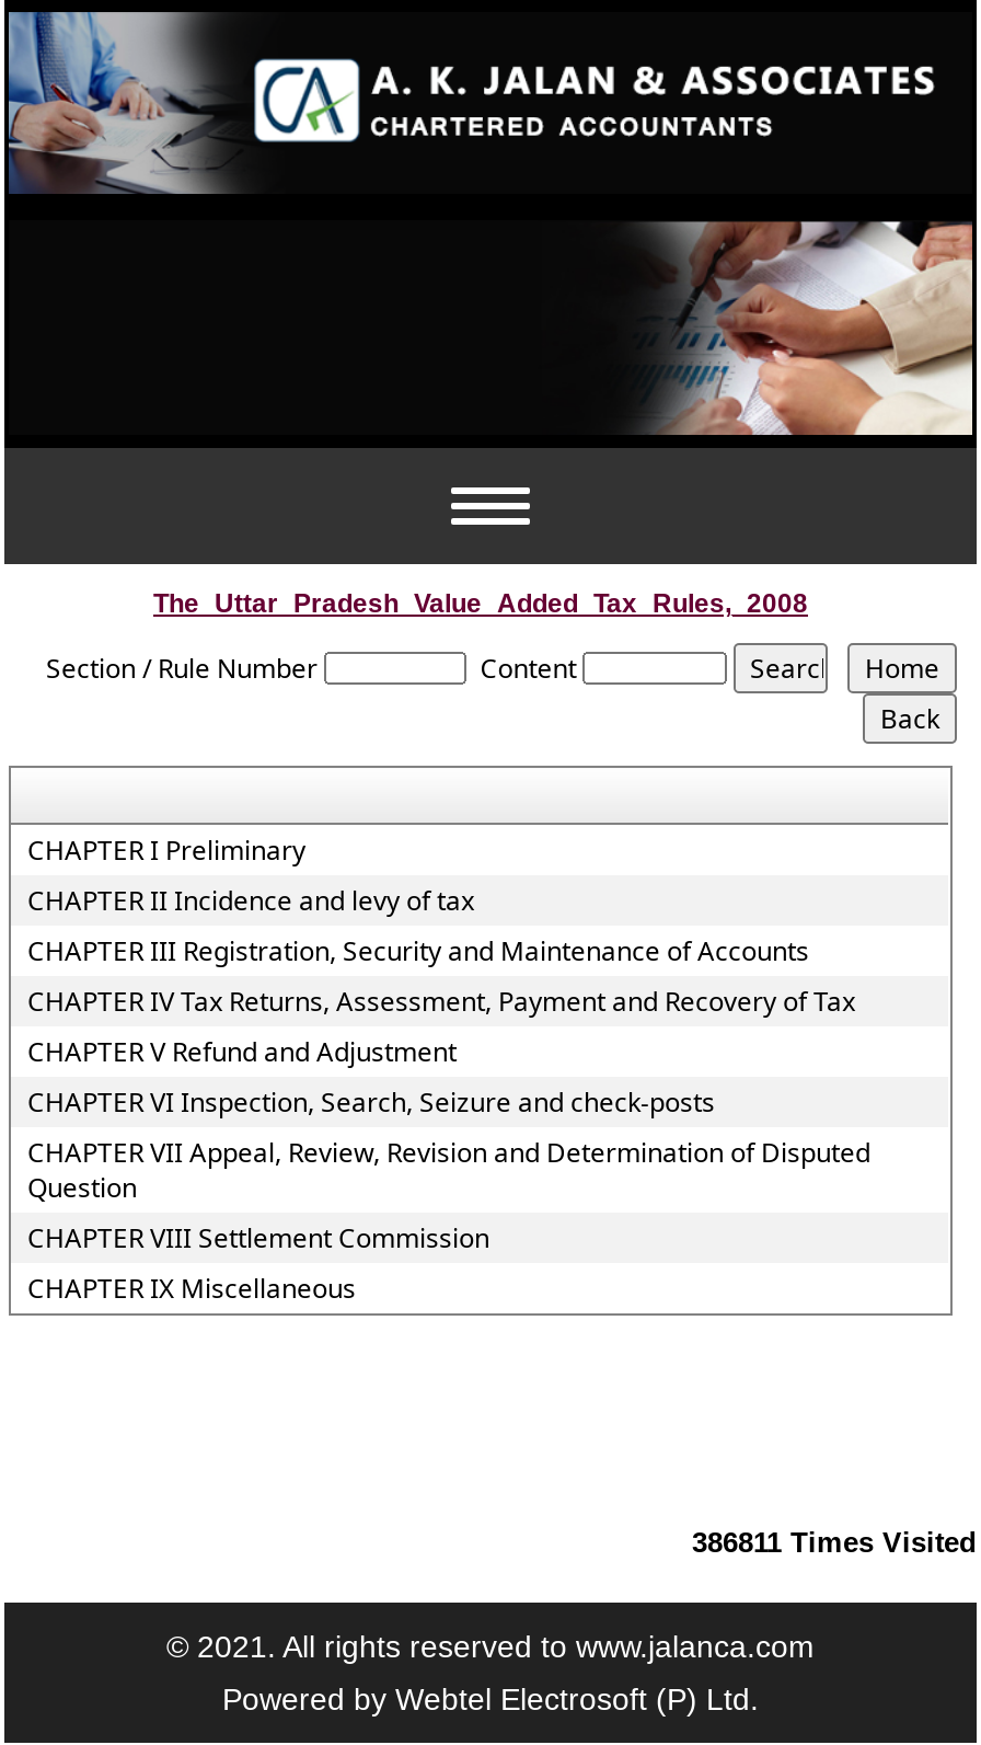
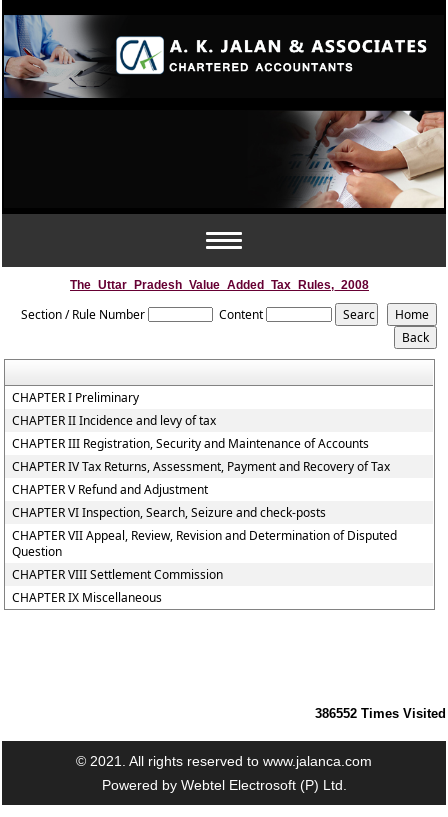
[692,1526,977,1559] 386811 Times Visited -> [315,706,446,721] 386552 Times Visited

